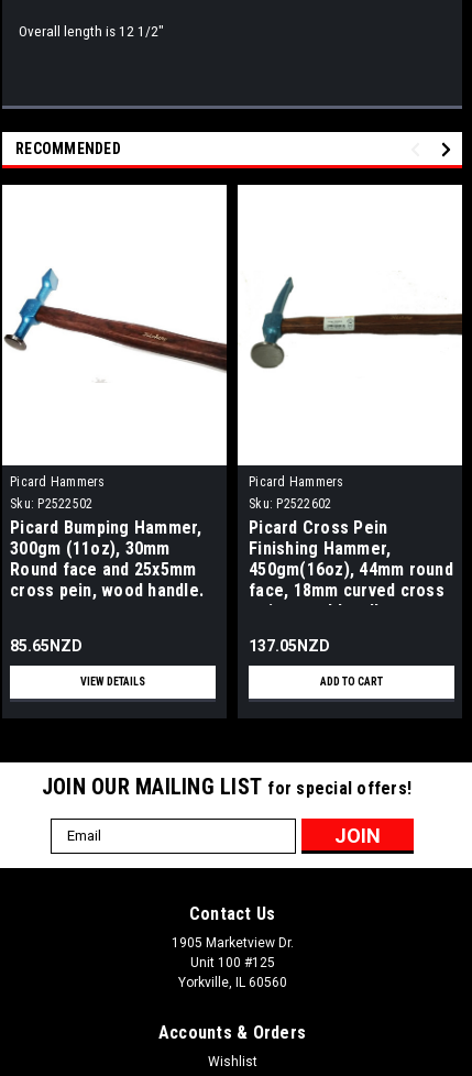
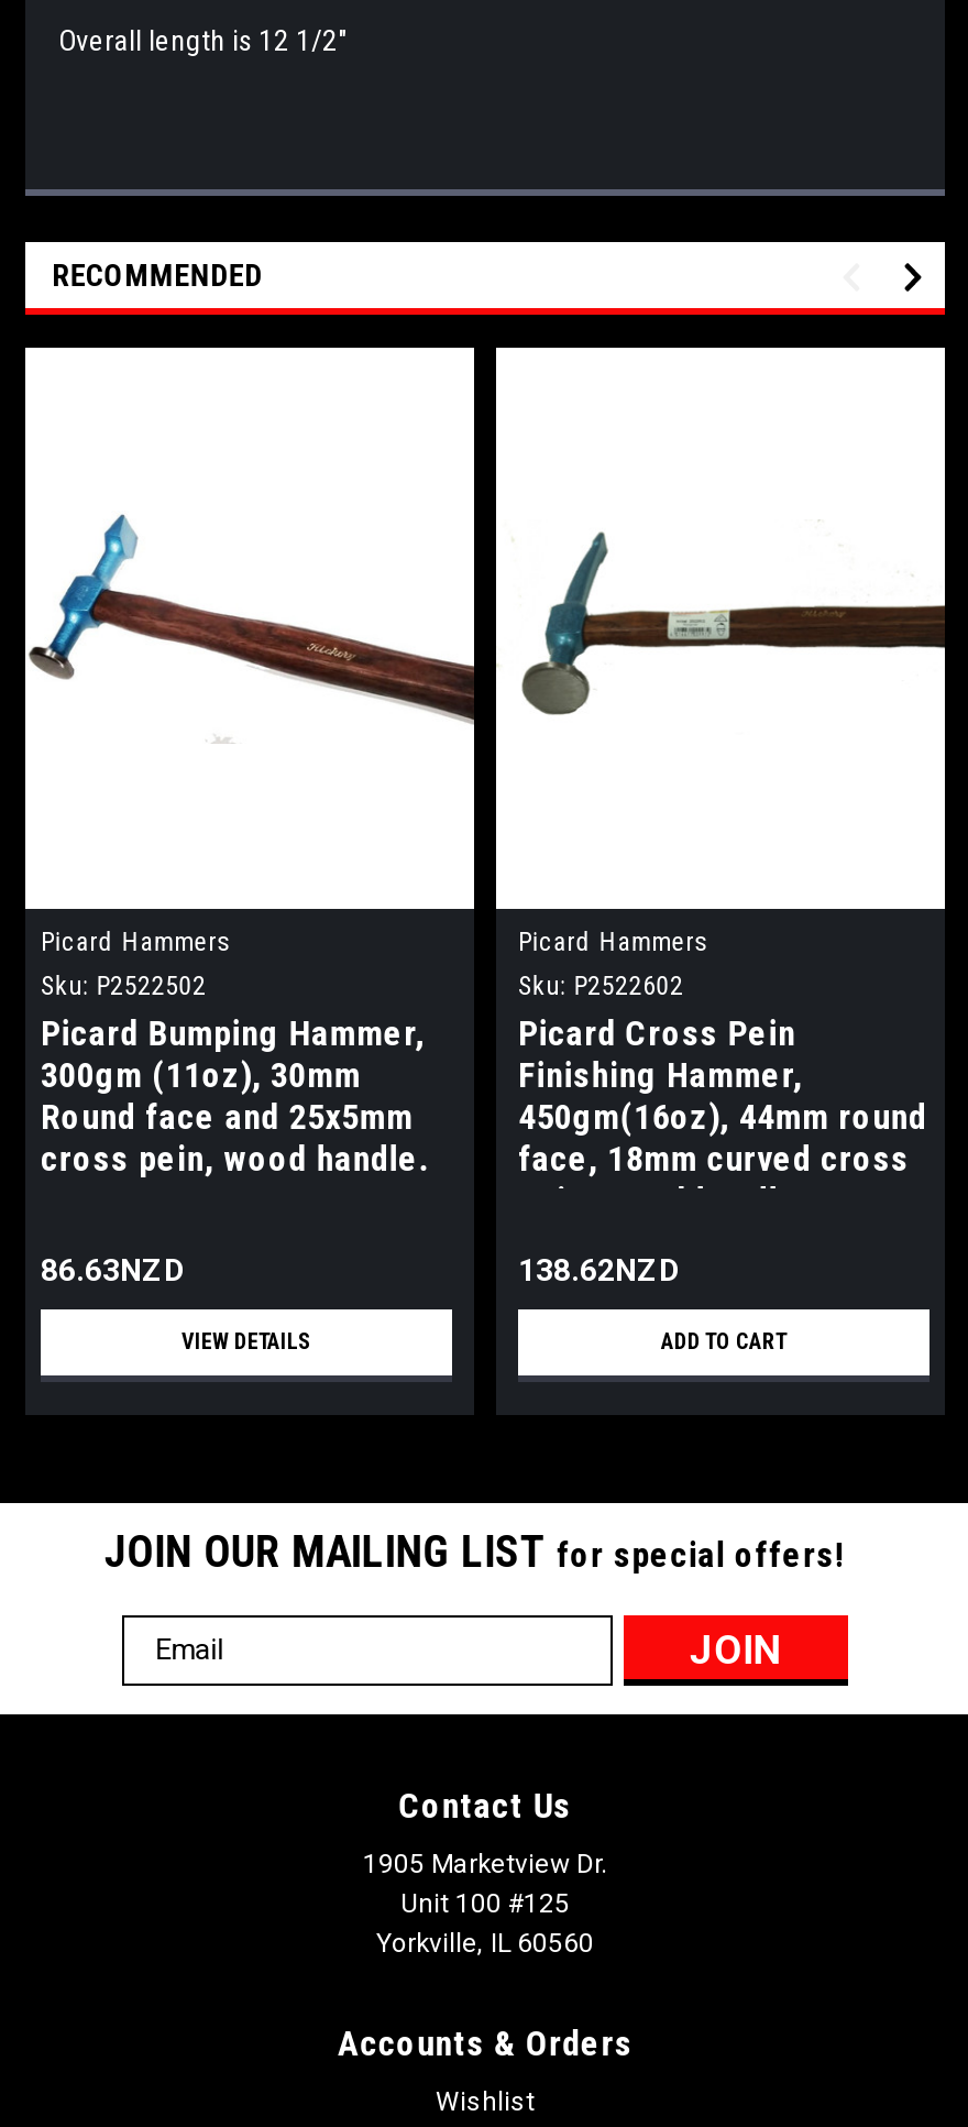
[10,637,83,655] 85.65NZD -> [41,1252,186,1287] 86.63NZD
[249,637,330,655] 137.05NZD -> [518,1252,681,1287] 138.62NZD

